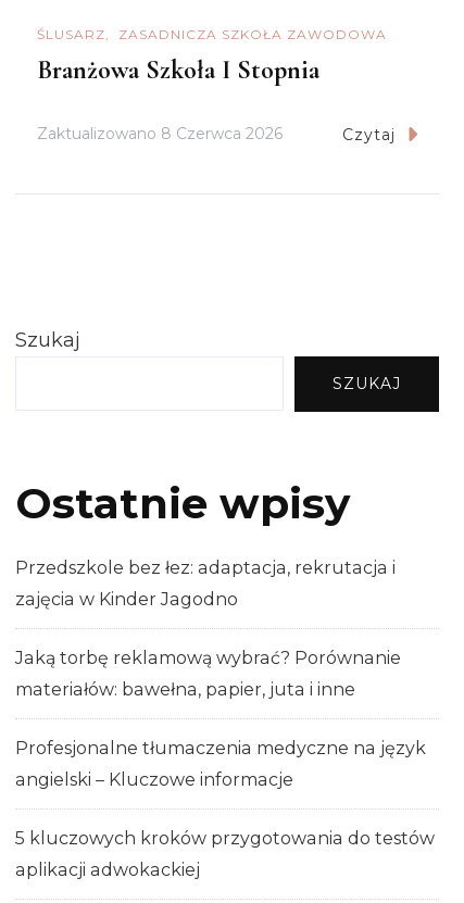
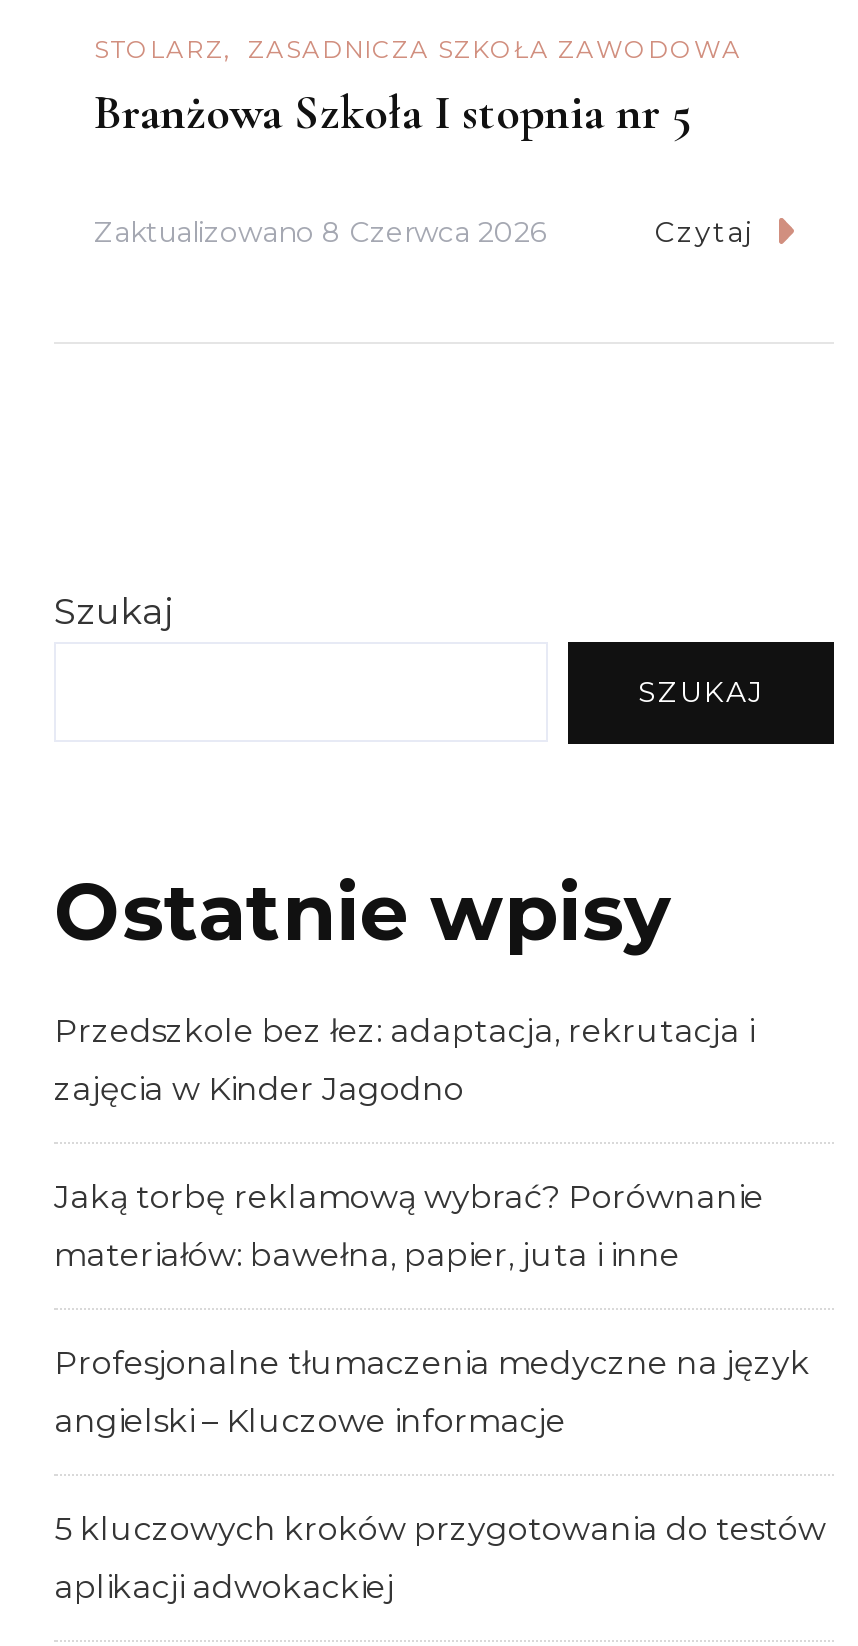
[37,26,105,43] ŚLUSARZ -> [94,34,224,64] STOLARZ
[37,54,319,86] Branżowa Szkoła I Stopnia -> [94,84,692,142] Branżowa Szkoła I stopnia nr 5

